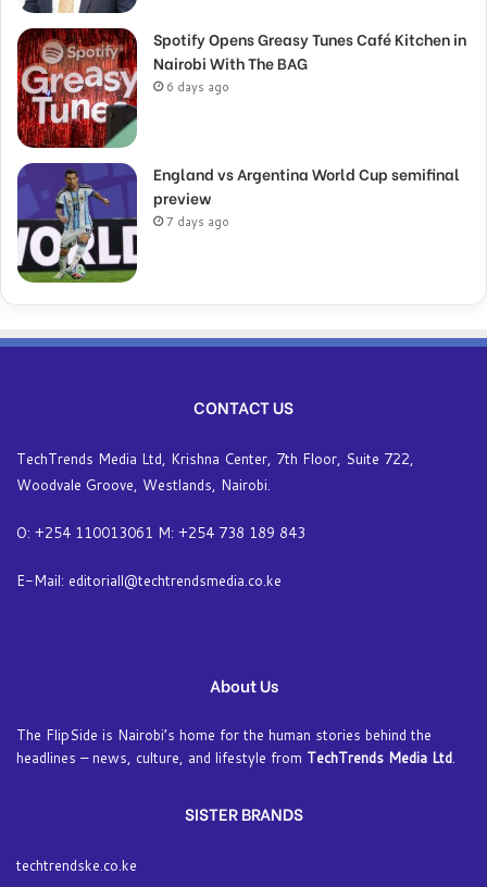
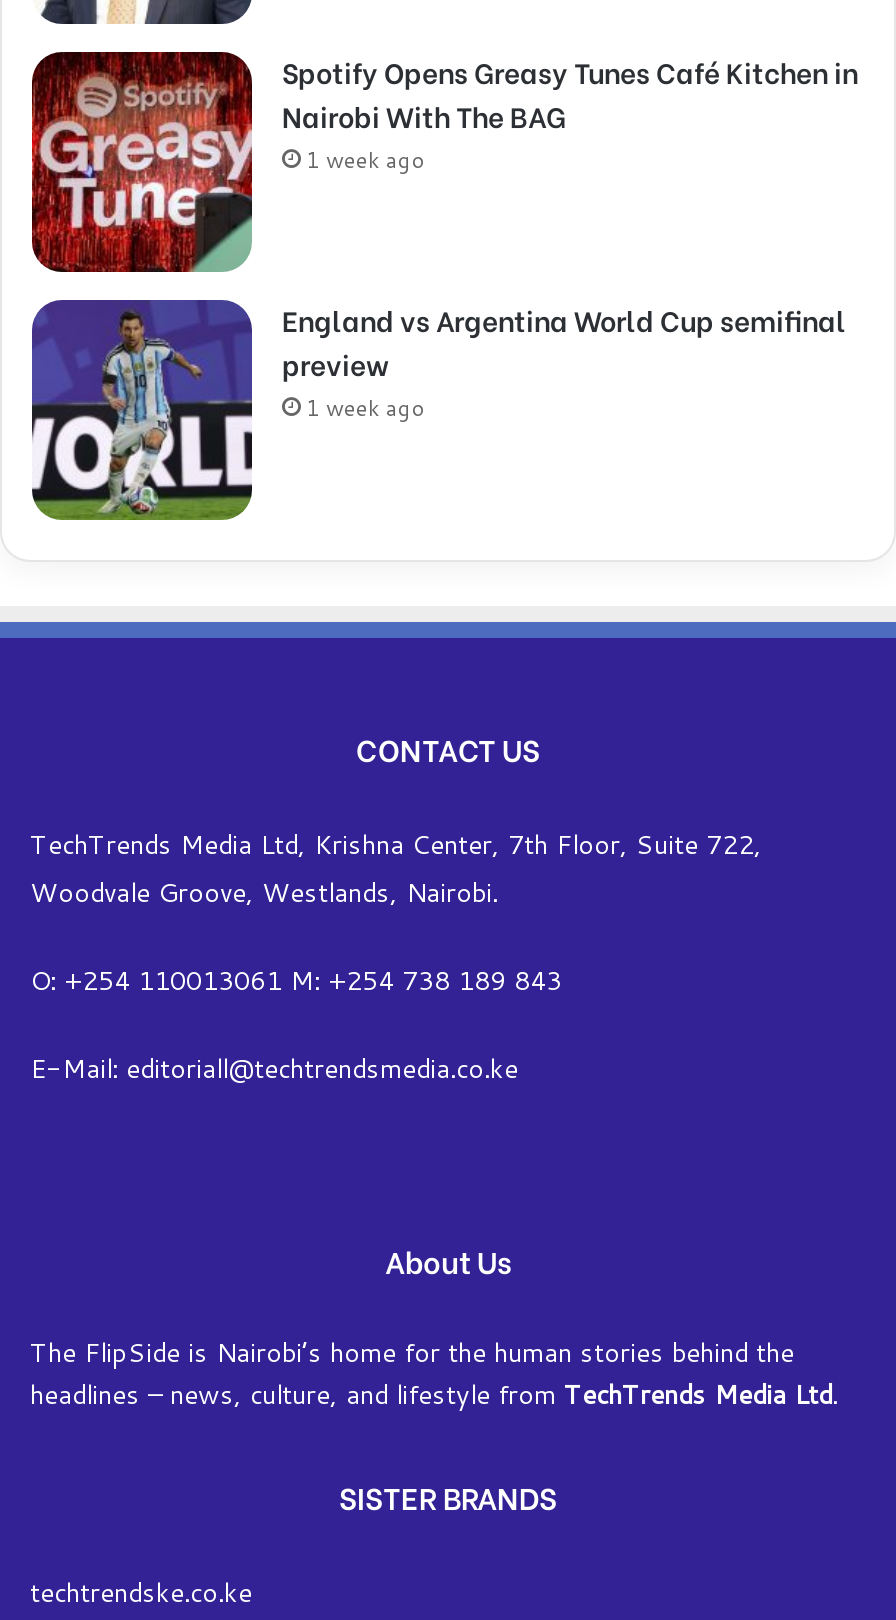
[166,79,229,96] 6 days ago -> [306,145,426,177] 1 week ago
[166,213,229,231] 7 days ago -> [306,393,426,425] 1 week ago

